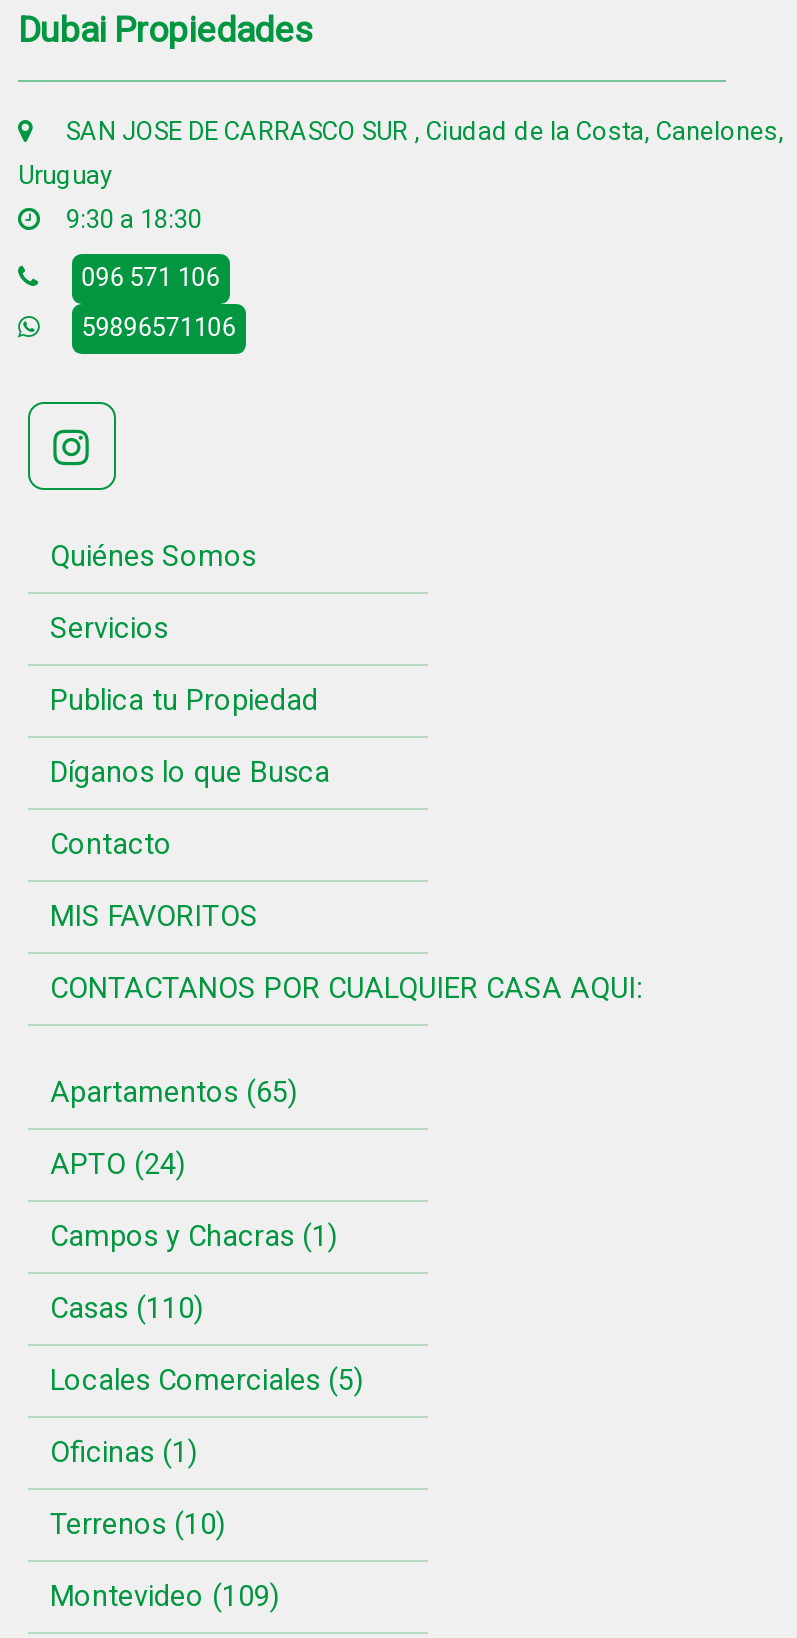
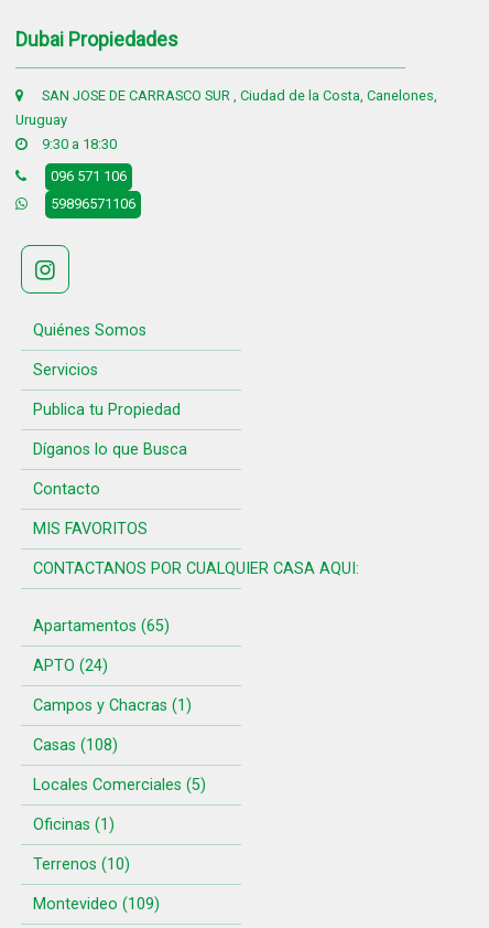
[50,1292,204,1326] Casas (110) -> [33,736,118,755] Casas (108)

